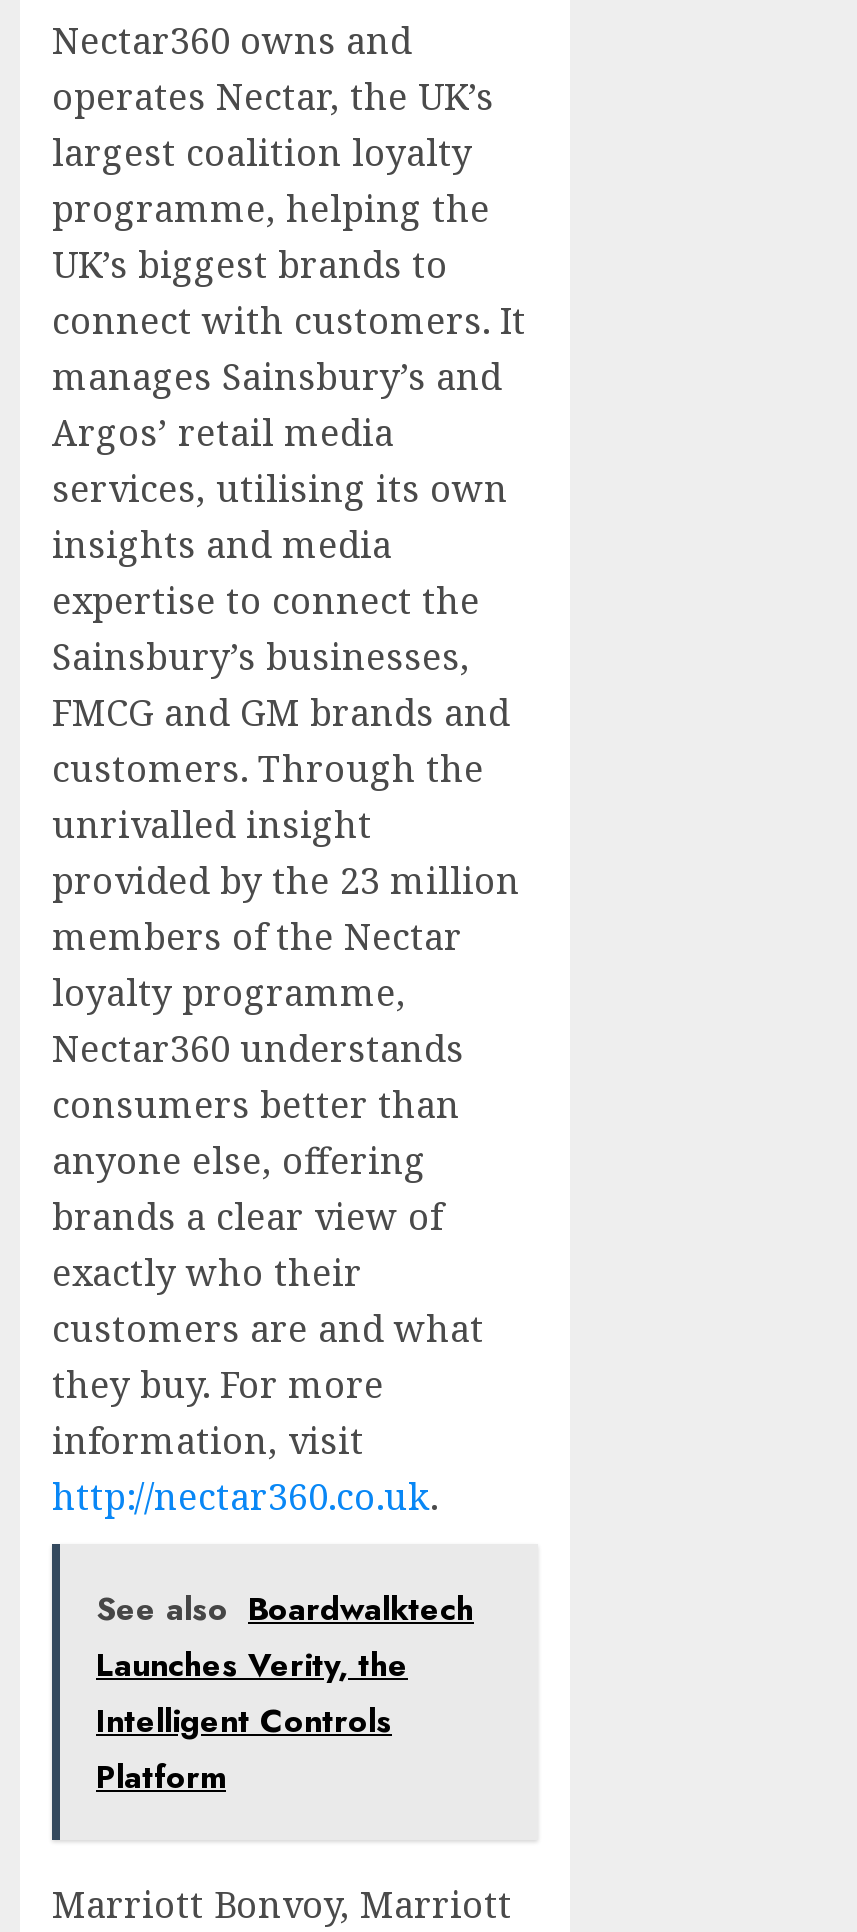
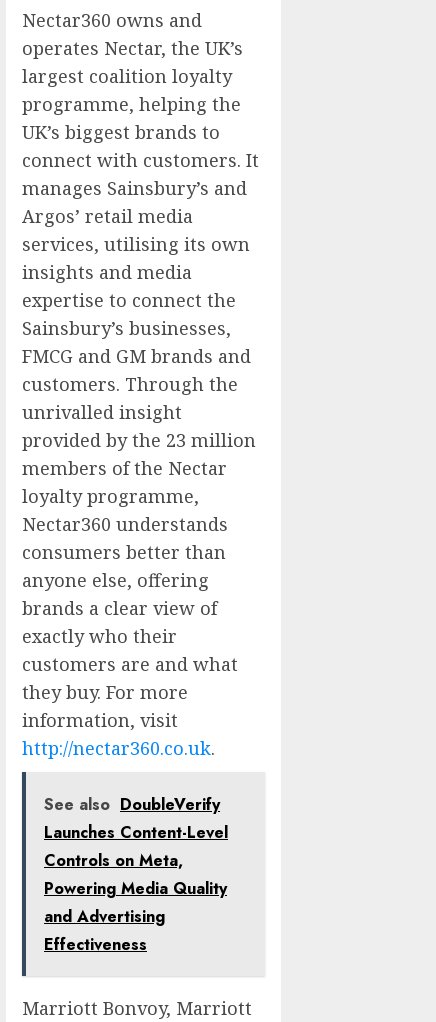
[96,1586,474,1800] See also Boardwalktech | Launches Verity, the | Intelligent Controls | Platform -> [44,793,228,956] See also DoubleVerify | Launches Content-Level | Controls on Meta, | Powering Media Quality | and Advertising | Effectiveness

